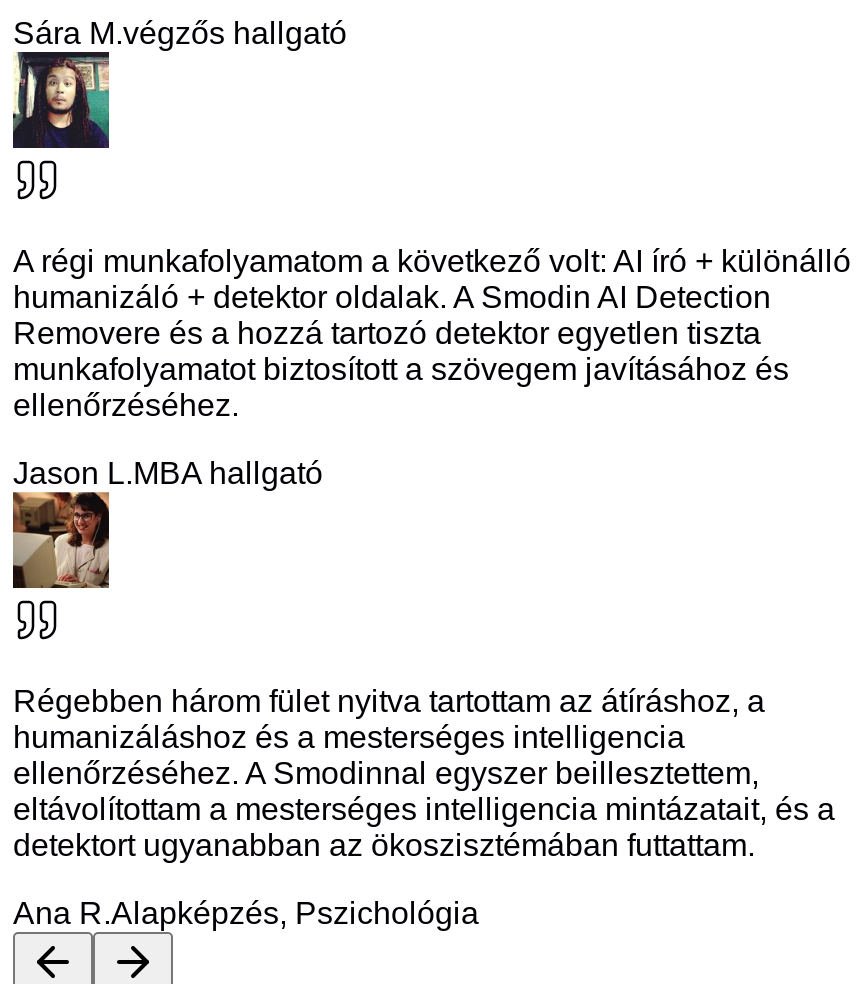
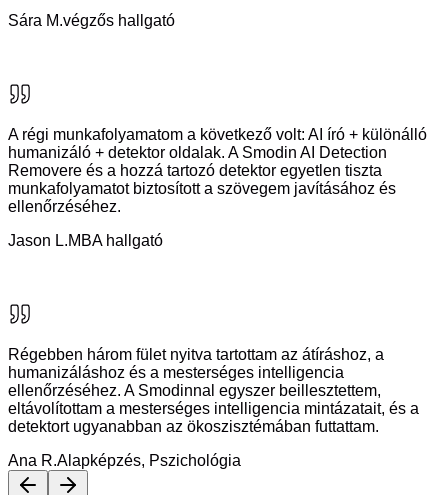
[11,56,111,150] [image] -> none
[11,496,111,590] [image] -> none

